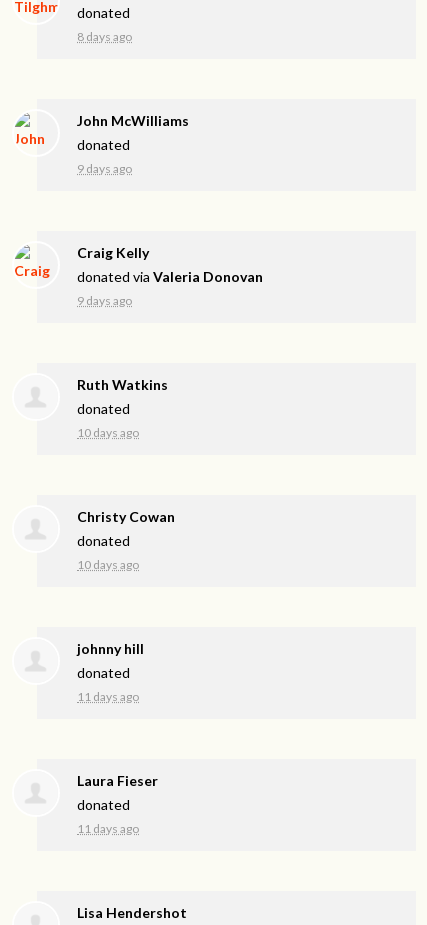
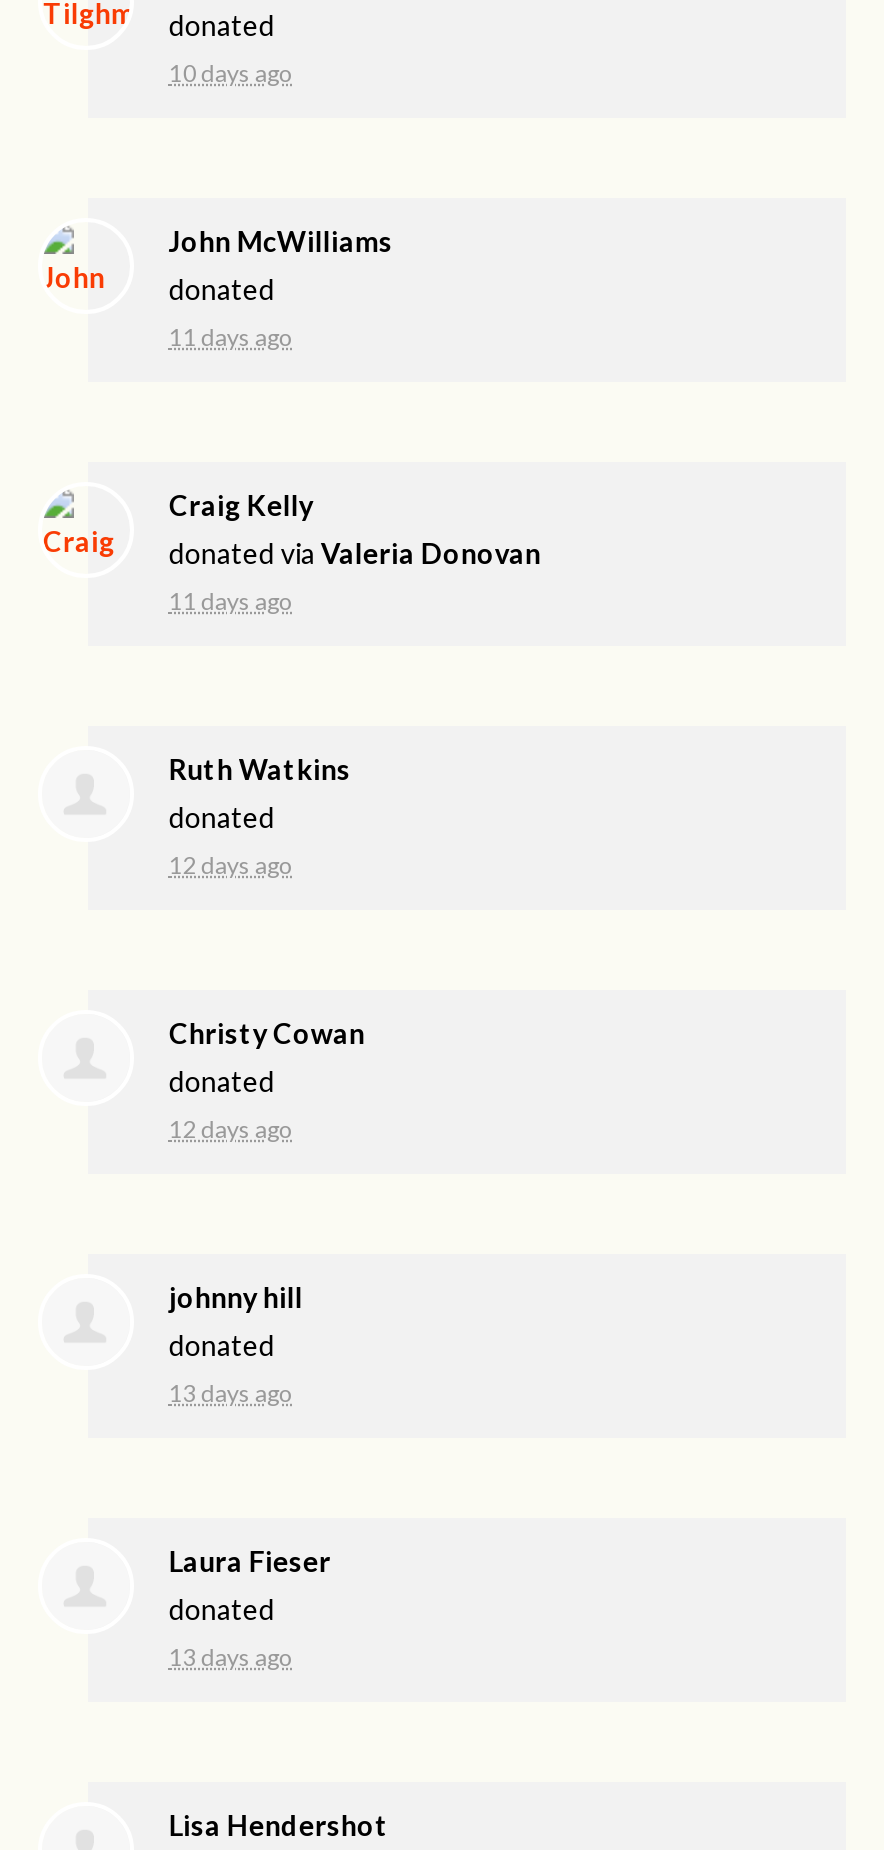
[77,29,132,44] 8 days ago -> [169,57,293,87] 10 days ago
[77,161,132,176] 9 days ago -> [169,321,293,351] 11 days ago
[77,293,132,308] 9 days ago -> [169,585,293,615] 11 days ago
[77,425,139,440] 10 days ago -> [169,849,293,879] 12 days ago
[77,557,139,572] 10 days ago -> [169,1113,293,1143] 12 days ago
[77,689,139,704] 11 days ago -> [169,1377,293,1407] 13 days ago
[77,821,139,836] 11 days ago -> [169,1641,293,1671] 13 days ago

